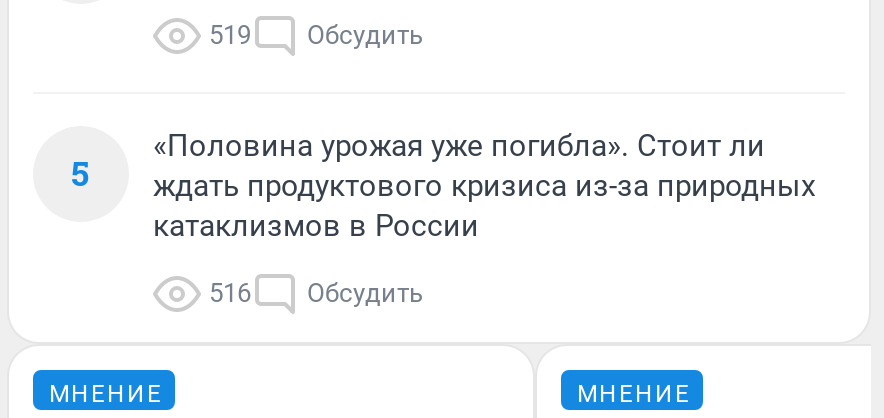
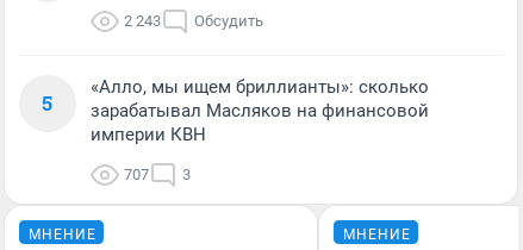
[209,19,423,49] 519 Обсудить -> [124,11,263,29] 2 243 Обсудить
[153,127,815,243] «Половина урожая уже погибла». Стоит ли | ждать продуктового кризиса из-за природных | катаклизмов в России -> [91,76,429,145] «Алло, мы ищем бриллианты»: сколько | зарабатывал Масляков на финансовой | империи КВН
[209,277,423,307] 516 | Обсудить -> [124,165,191,183] 707 | 3

